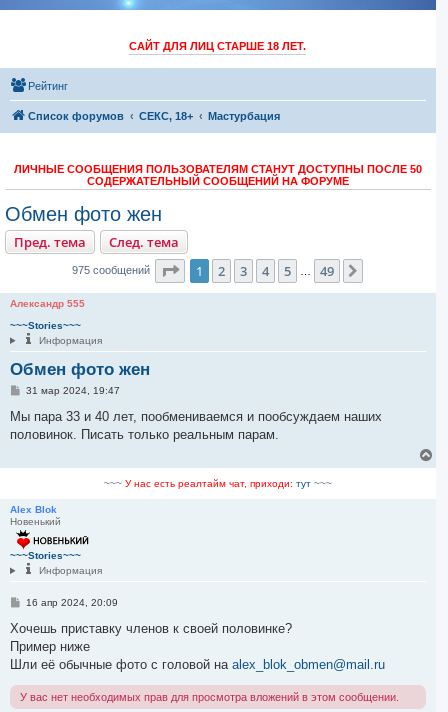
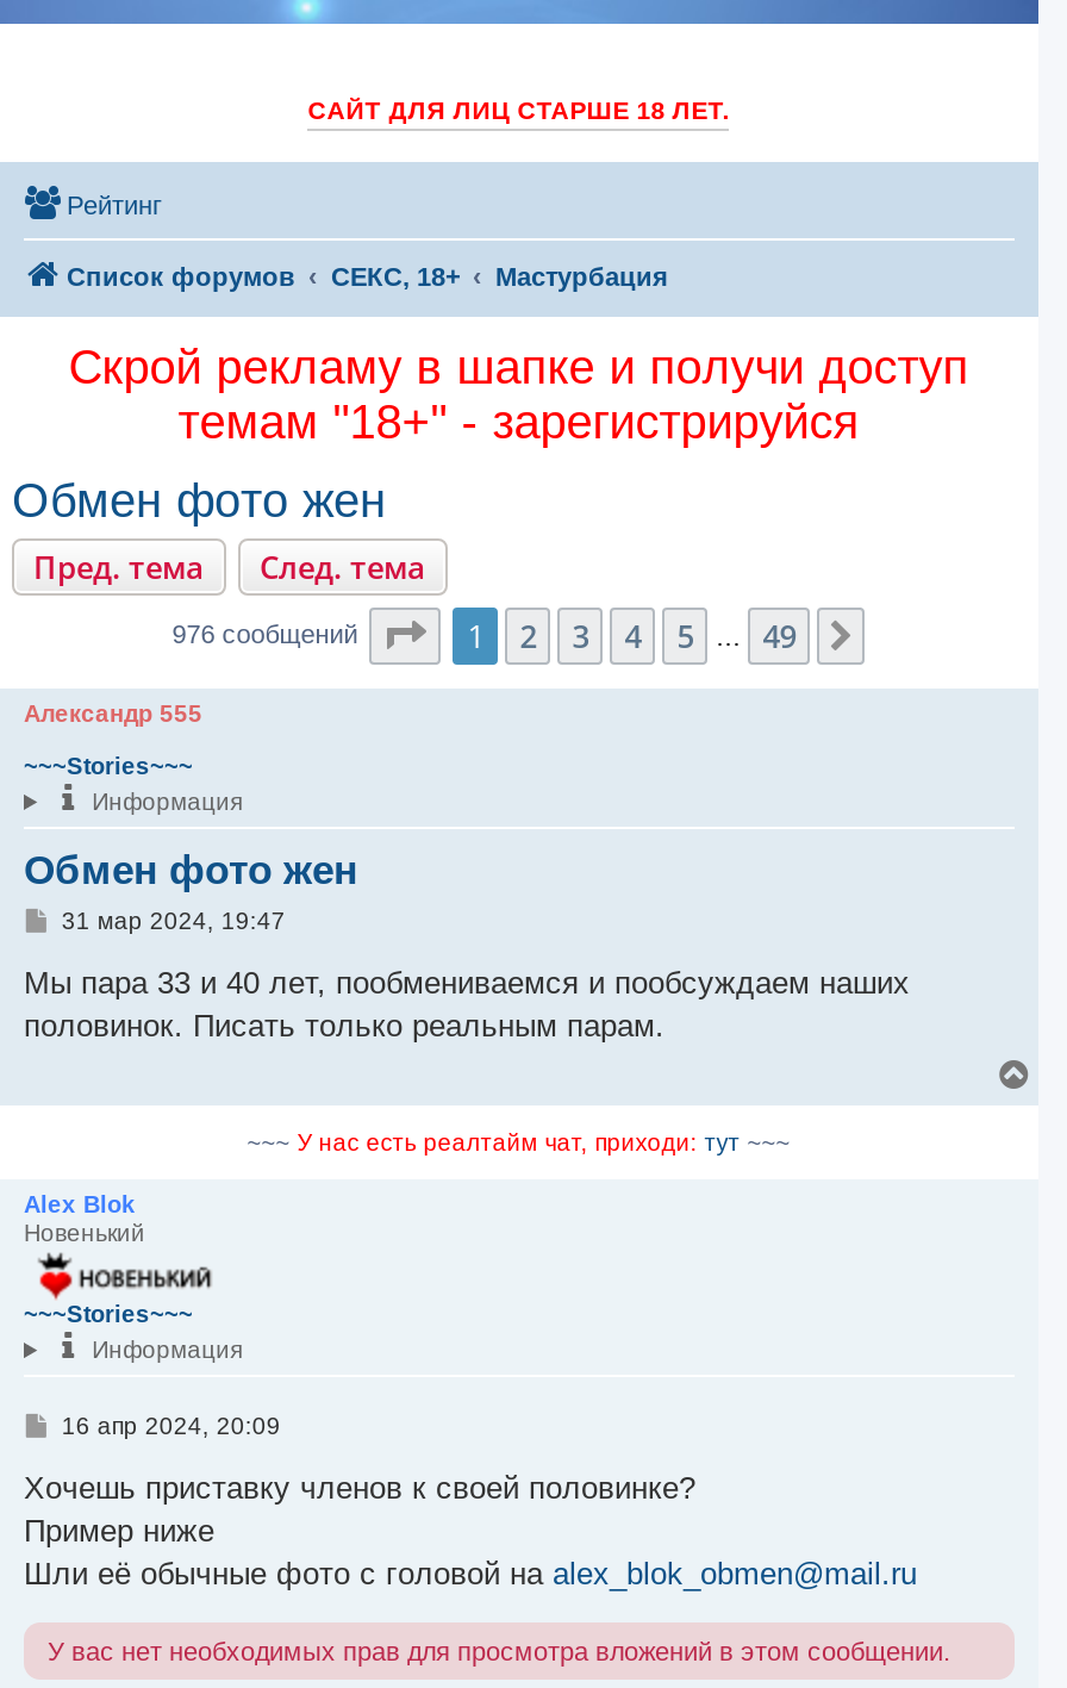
[14,163,422,187] ЛИЧНЫЕ СООБЩЕНИЯ ПОЛЬЗОВАТЕЛЯМ СТАНУТ ДОСТУПНЫ ПОСЛЕ 50 | СОДЕРЖАТЕЛЬНЫЙ СООБЩЕНИЙ НА ФОРУМЕ -> [69,341,969,448] Скрой рекламу в шапке и получи доступ | темам "18+" - зарегистрируйся
[72,264,153,276] 975 сообщений -> [172,619,365,648] 976 сообщений

